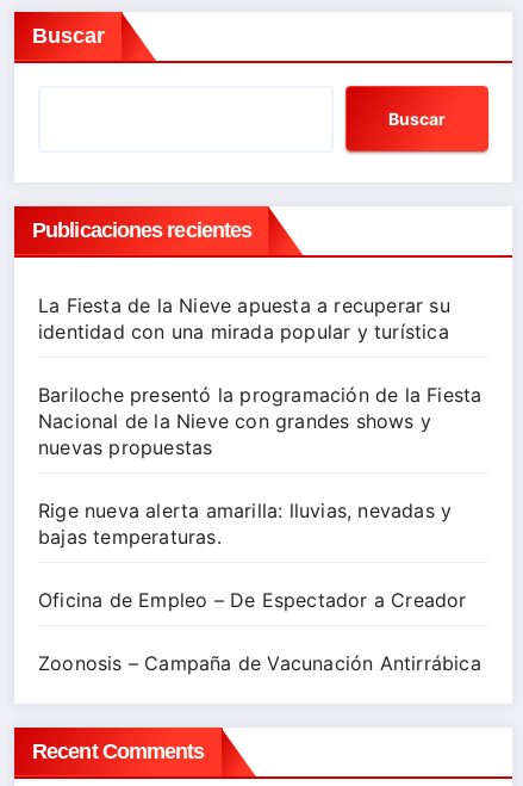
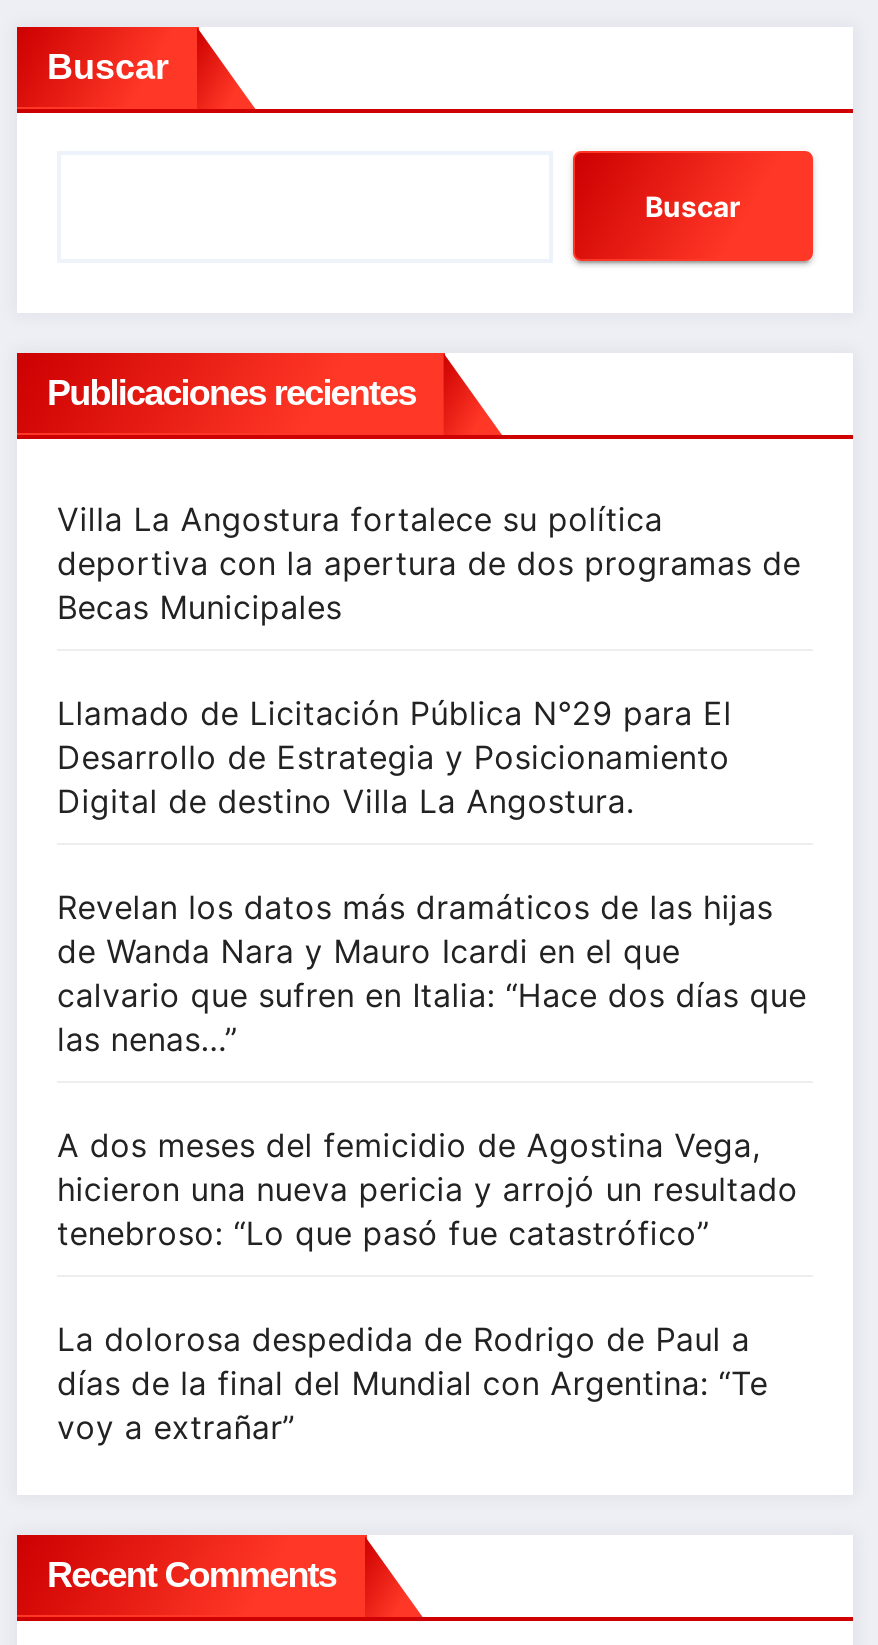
[38,294,450,344] La Fiesta de la Nieve apuesta a recuperar su | identidad con una mirada popular y turística -> [57,499,801,627] Villa La Angostura fortalece su política | deportiva con la apertura de dos programas de | Becas Municipales
[38,383,482,459] Bariloche presentó la programación de la Fiesta | Nacional de la Nieve con grandes shows y | nuevas propuestas -> [57,693,732,821] Llamado de Licitación Pública N°29 para El | Desarrollo de Estrategia y Posicionamiento | Digital de destino Villa La Angostura.
[38,499,452,549] Rige nueva alerta amarilla: lluvias, nevadas y | bajas temperaturas. -> [57,887,807,1059] Revelan los datos más dramáticos de las hijas | de Wanda Nara y Mauro Icardi en el que | calvario que sufren en Italia: “Hace dos días que | las nenas…”
[38,588,467,612] Oficina de Empleo – De Espectador a Creador -> [57,1125,798,1253] A dos meses del femicidio de Agostina Vega, | hicieron una nueva pericia y arrojó un resultado | tenebroso: “Lo que pasó fue catastrófico”
[38,651,481,675] Zoonosis – Campaña de Vacunación Antirrábica -> [57,1319,768,1447] La dolorosa despedida de Rodrigo de Paul a | días de la final del Mundial con Argentina: “Te | voy a extrañar”

